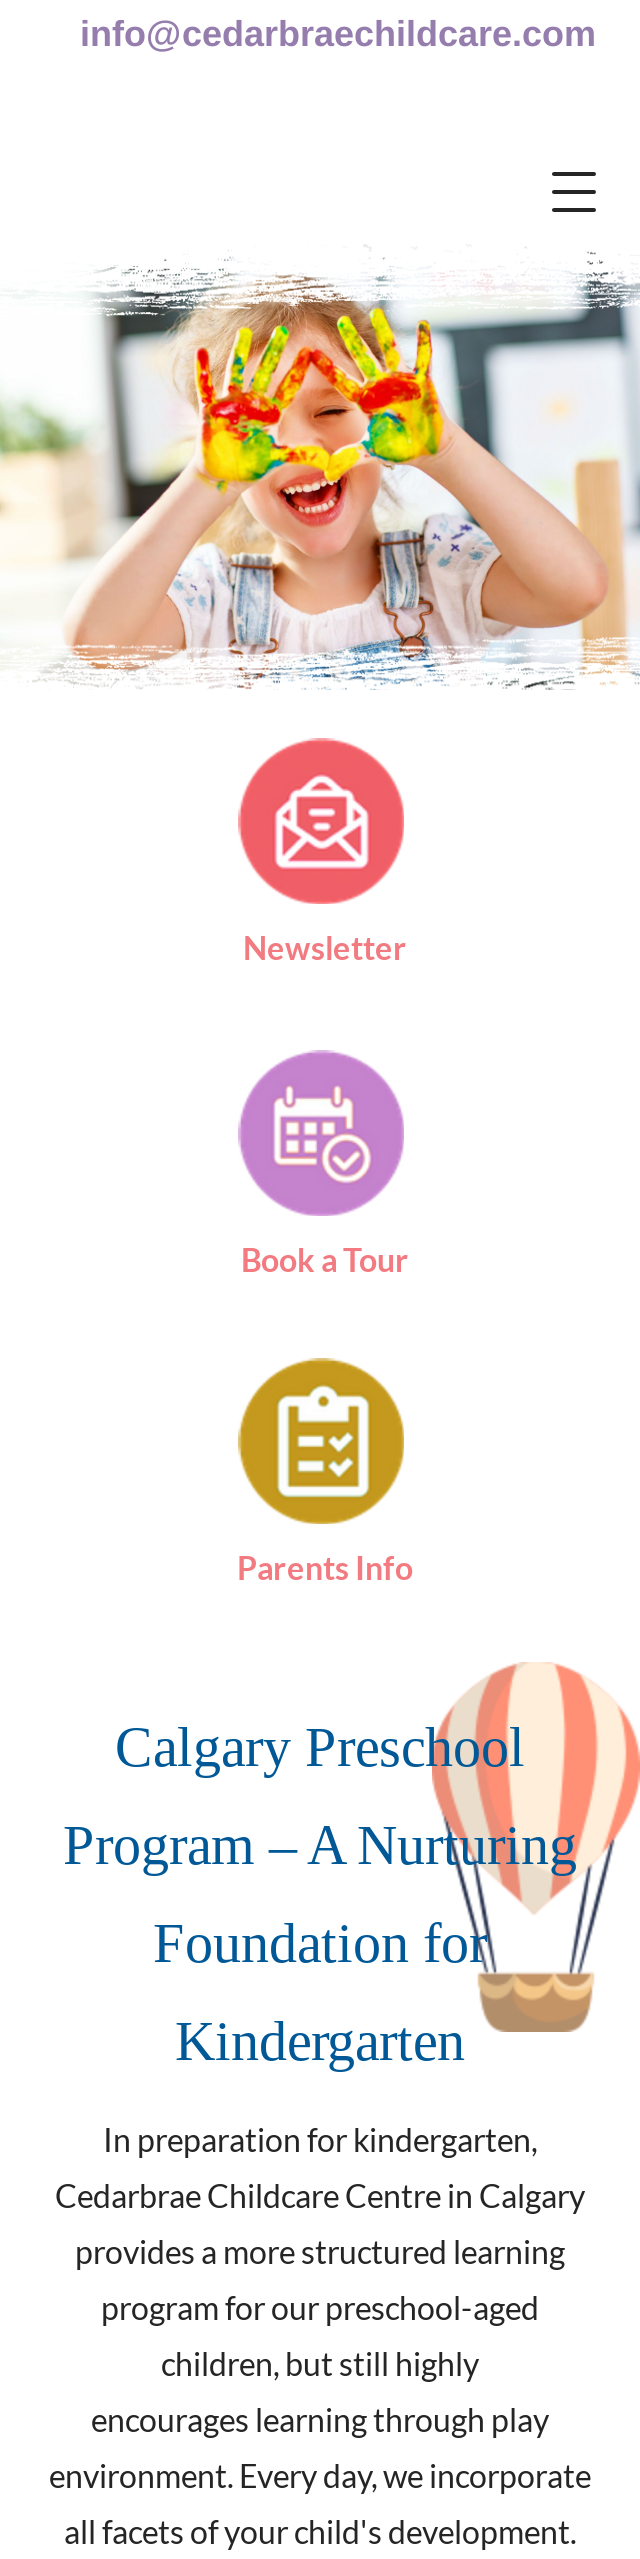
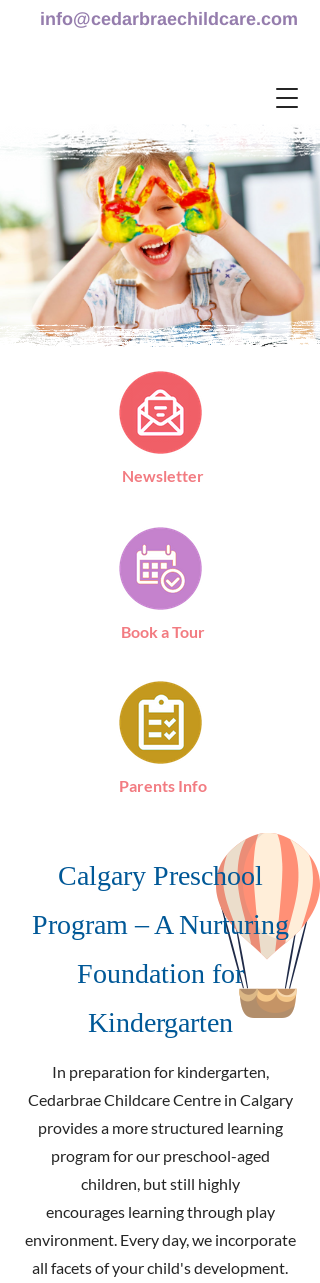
[276,1386,370,1498] [image] -> [138,705,185,751] [image]

